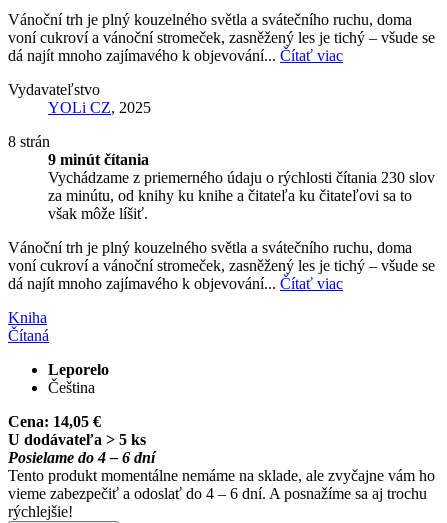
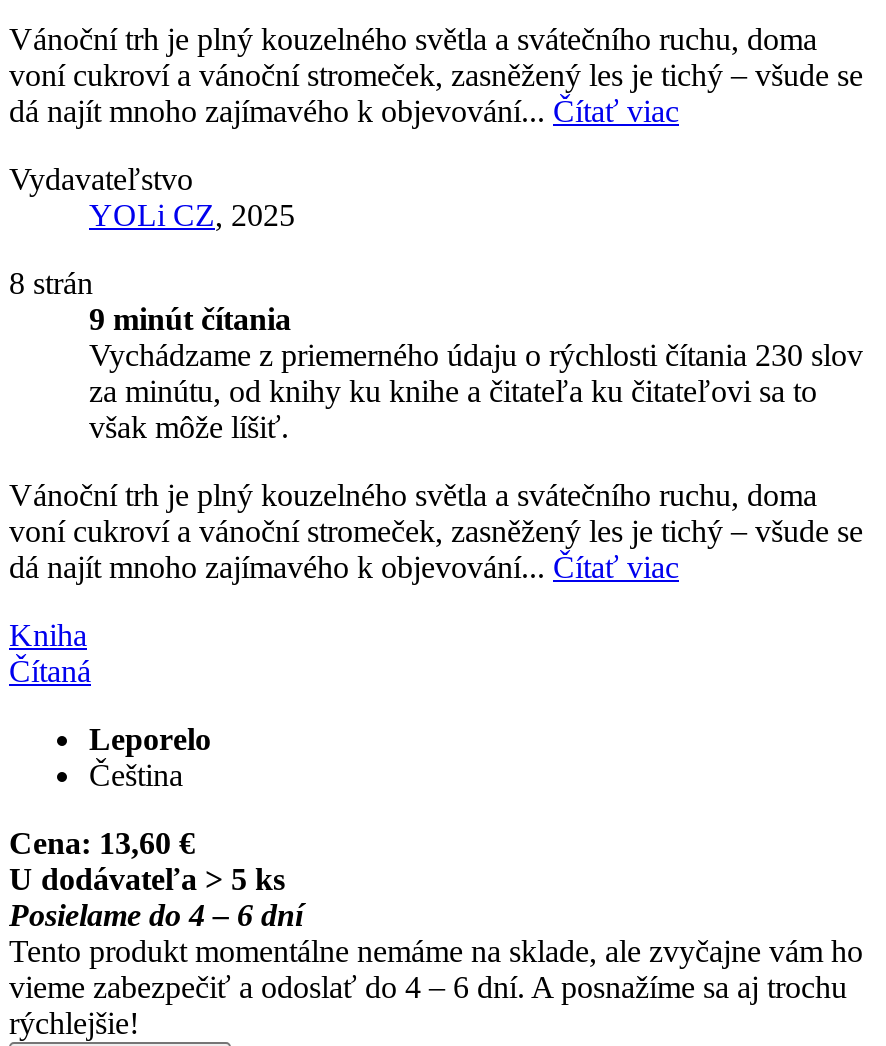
[8,413,101,430] Cena: 14,05 € -> [9,826,195,860] Cena: 13,60 €

